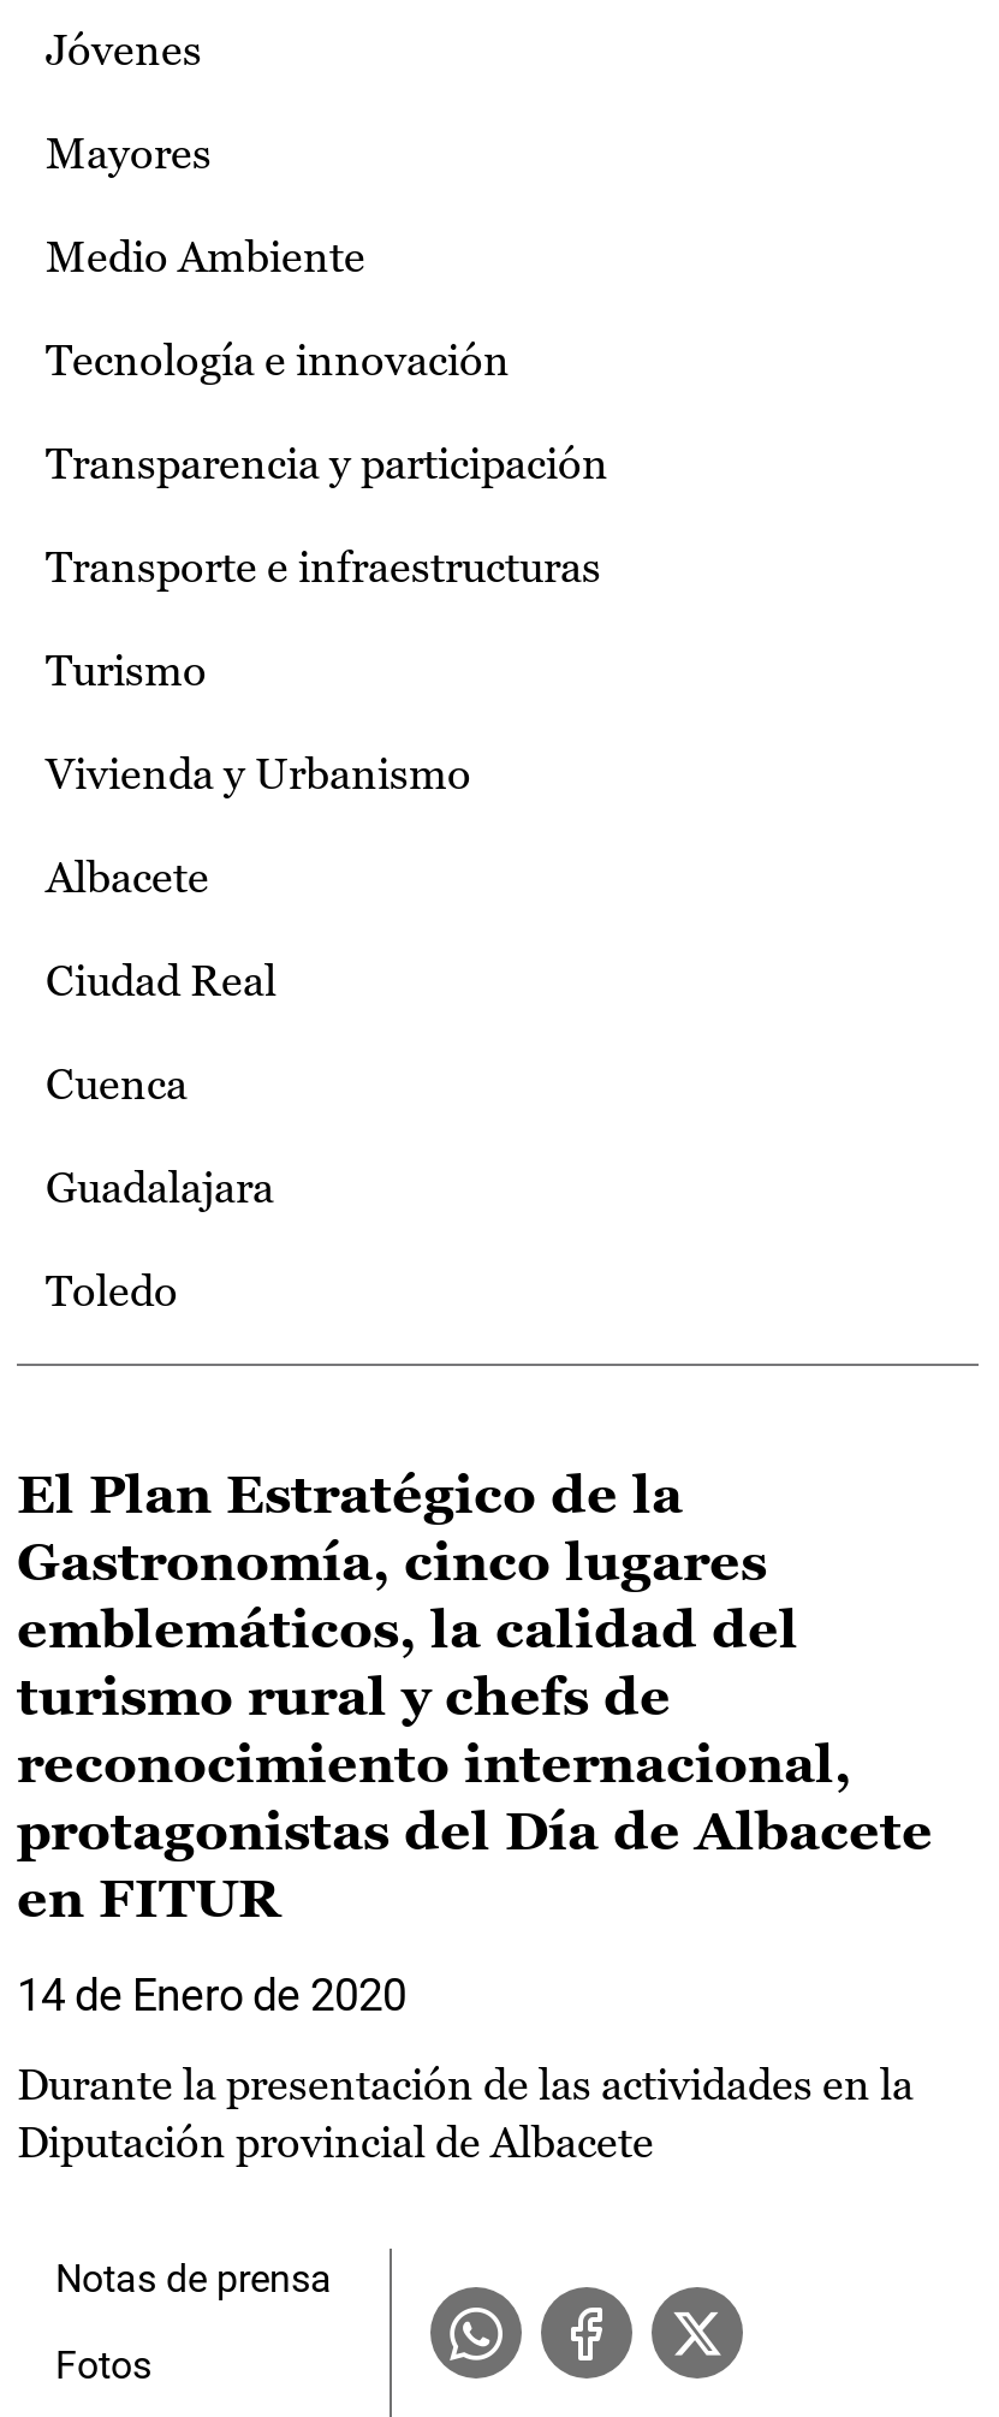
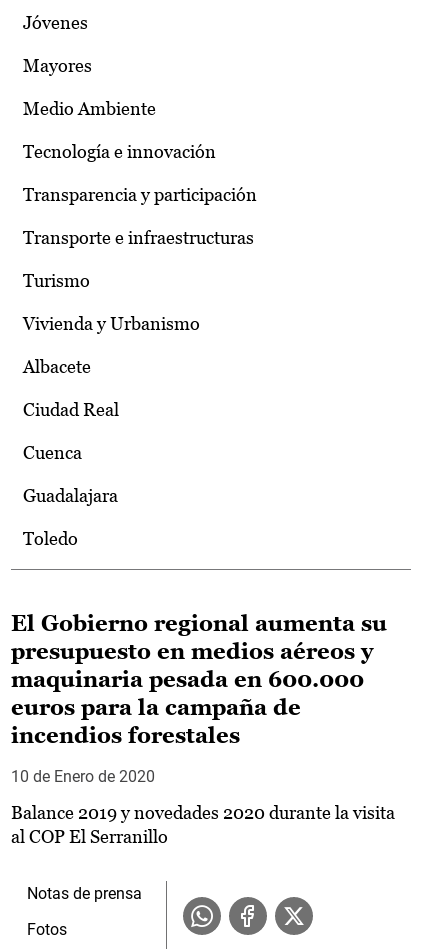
[17,1465,933,1929] El Plan Estratégico de la | Gastronomía, cinco lugares | emblemáticos, la calidad del | turismo rural y chefs de | reconocimiento internacional, | protagonistas del Día de Albacete | en FITUR -> [11,611,387,748] El Gobierno regional aumenta su | presupuesto en medios aéreos y | maquinaria pesada en 600.000 | euros para la campaña de | incendios forestales
[17,1970,406,2020] 14 de Enero de 2020 -> [11,767,155,786] 10 de Enero de 2020
[17,2059,914,2167] Durante la presentación de las actividades en la | Diputación provincial de Albacete -> [11,802,395,847] Balance 2019 y novedades 2020 durante la visita | al COP El Serranillo

